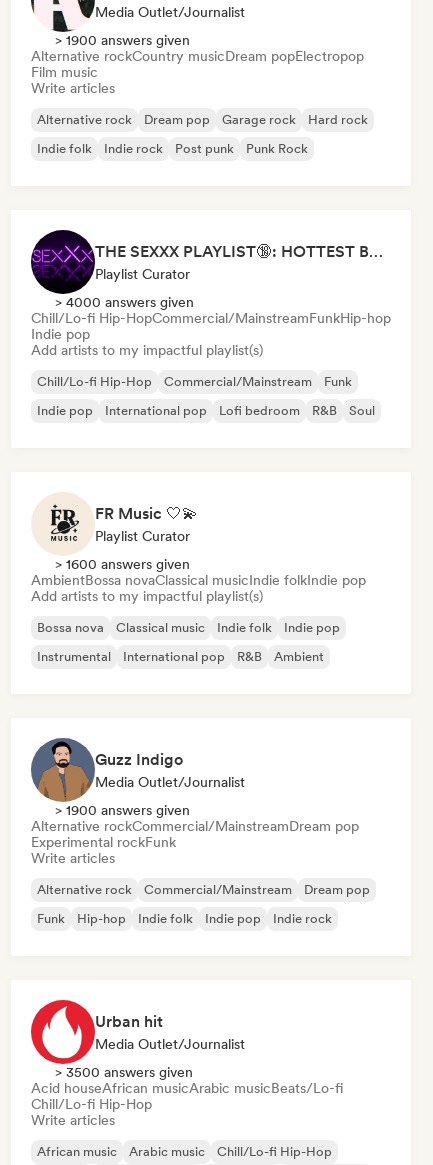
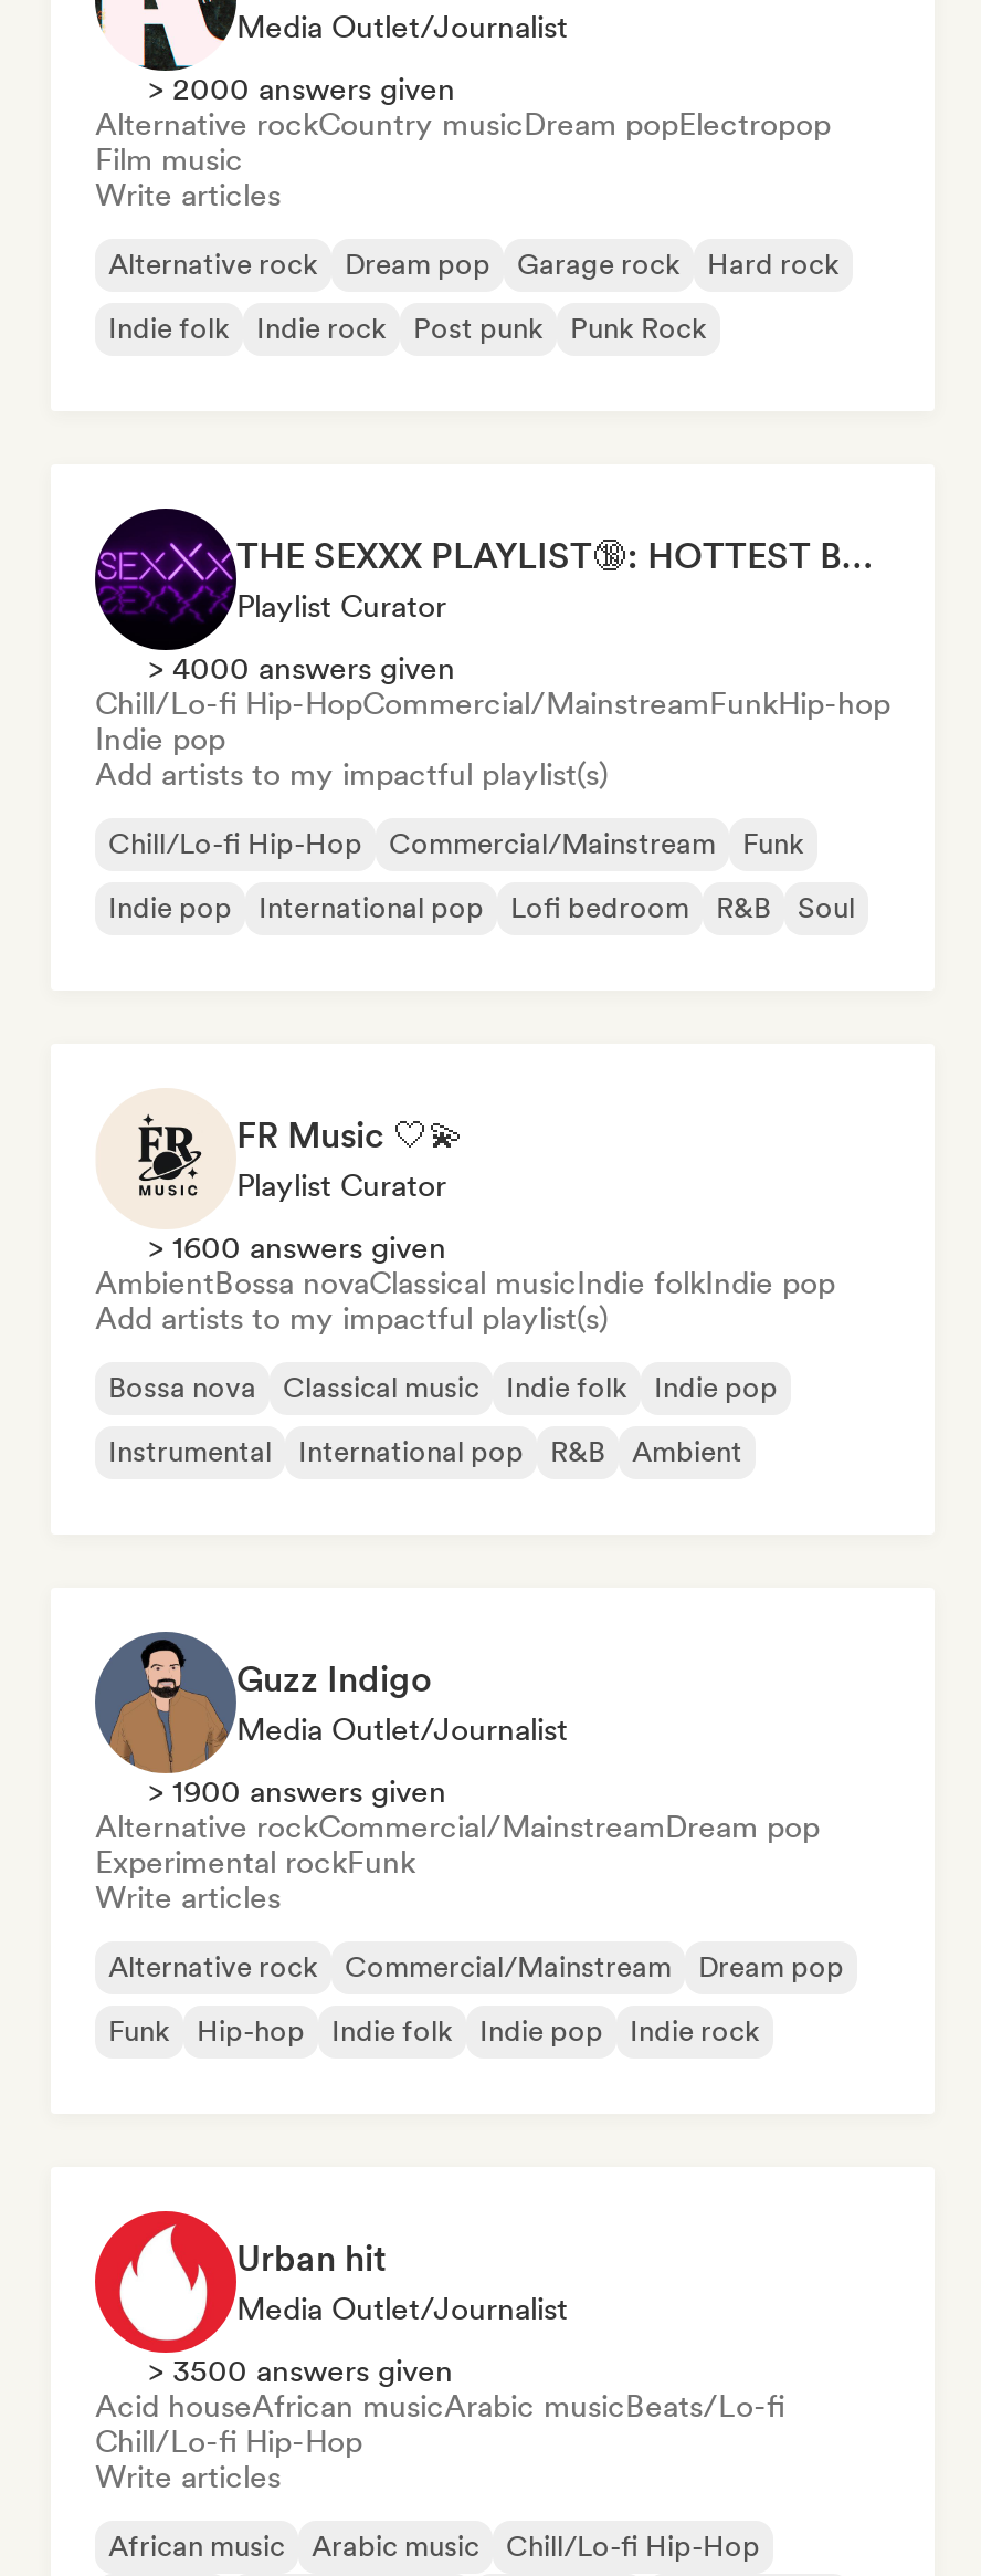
[55,32,190,48] > 1900 answers given -> [148,71,455,106] > 2000 answers given

